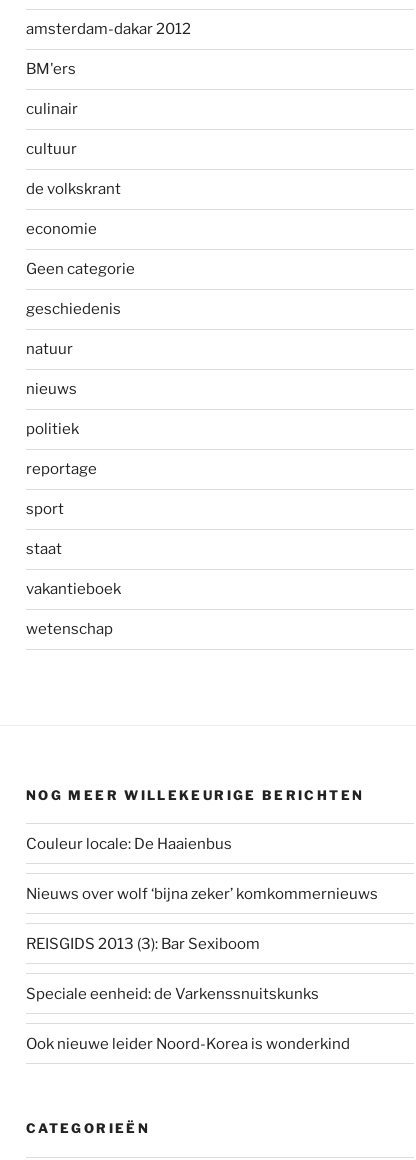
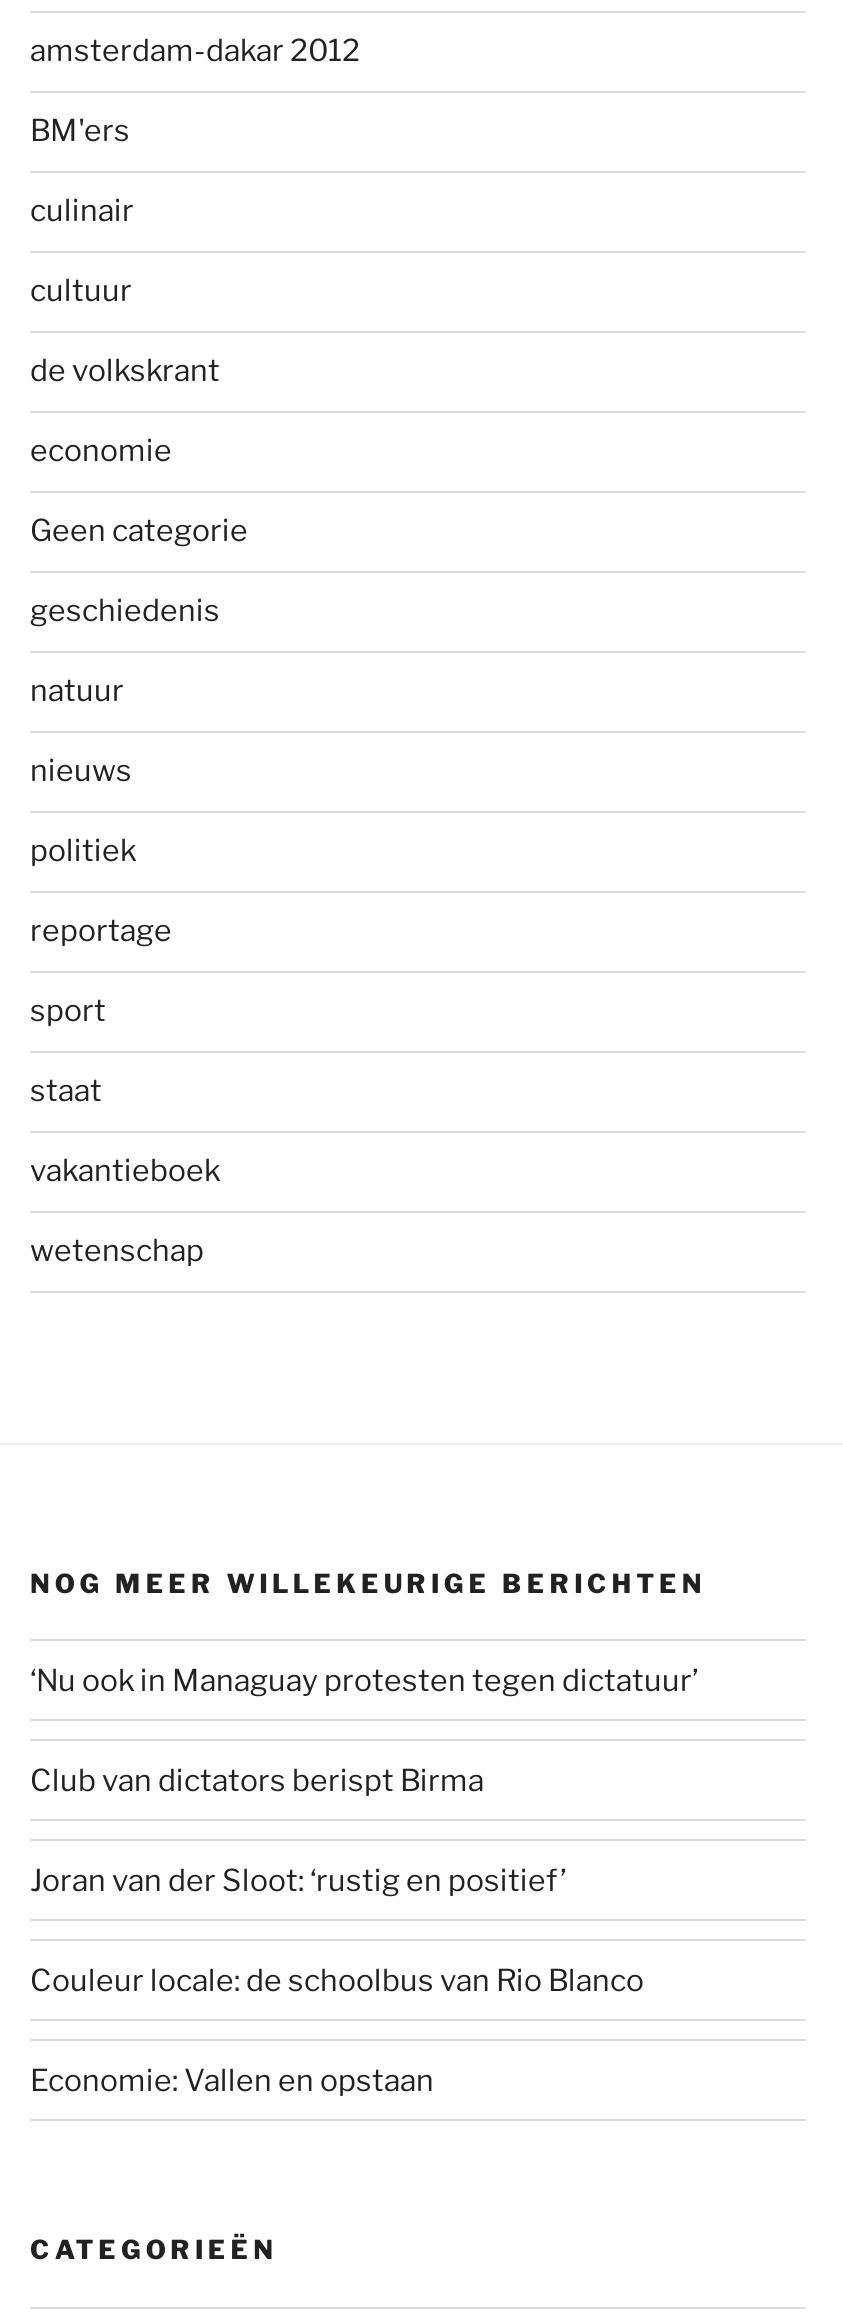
[26,835,232,853] Couleur locale: De Haaienbus -> [30,1662,698,1698] ‘Nu ook in Managuay protesten tegen dictatuur’
[26,885,378,903] Nieuws over wolf ‘bijna zeker’ komkommernieuws -> [30,1762,484,1798] Club van dictators berispt Birma
[26,935,260,953] REISGIDS 2013 (3): Bar Sexiboom -> [30,1862,566,1898] Joran van der Sloot: ‘rustig en positief’
[26,985,319,1003] Speciale eenheid: de Varkenssnuitskunks -> [30,1962,644,1998] Couleur locale: de schoolbus van Rio Blanco
[26,1035,350,1053] Ook nieuwe leider Noord-Korea is wonderkind -> [30,2062,434,2098] Economie: Vallen en opstaan

